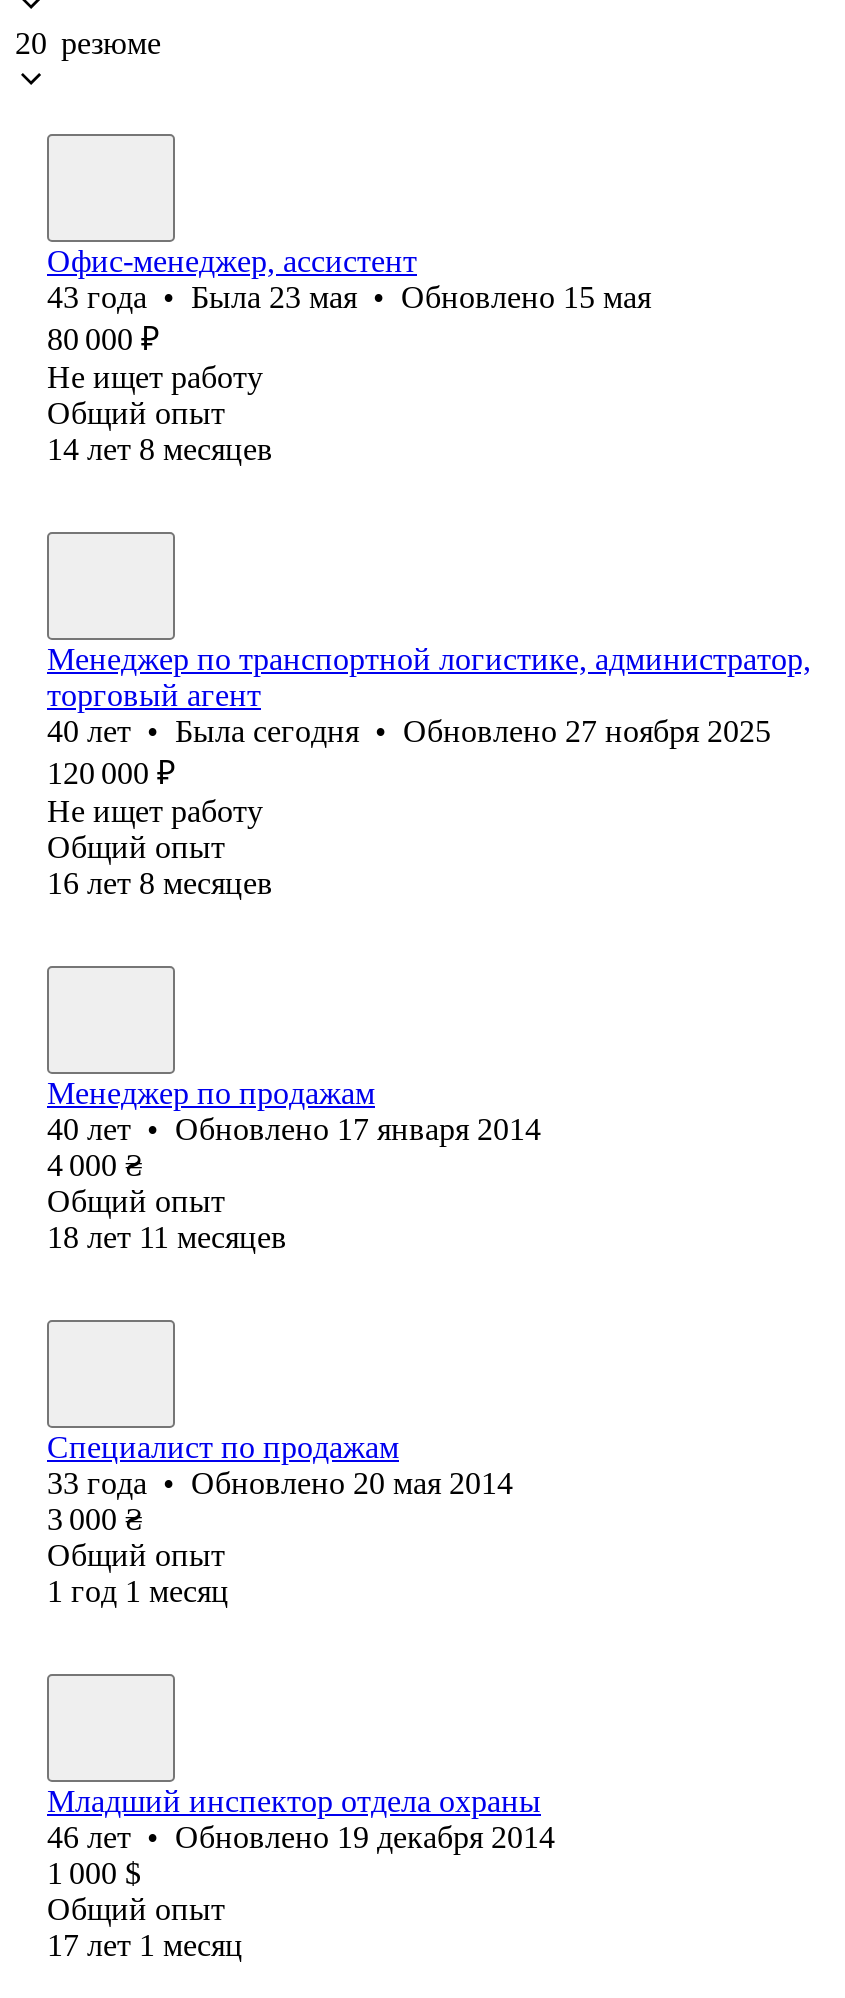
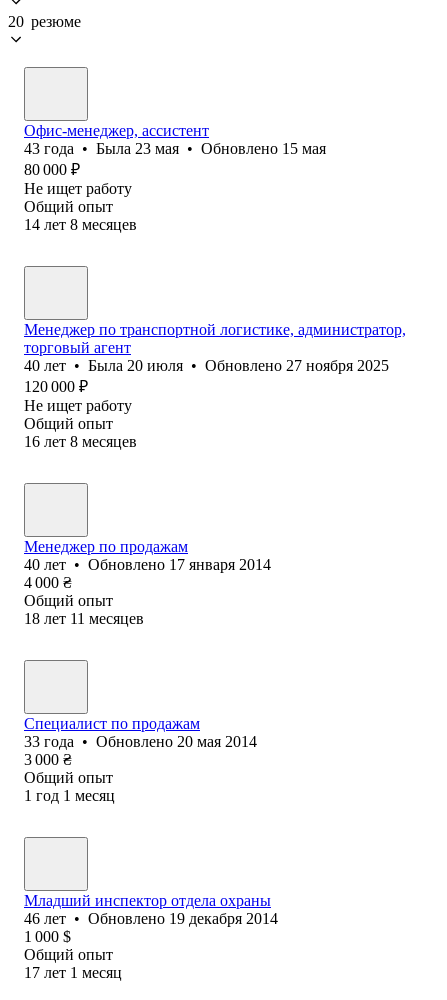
[47,714,771,748] 40 лет • Была сегодня • Обновлено 27 ноября 2025 -> [24,357,389,374] 40 лет • Была 20 июля • Обновлено 27 ноября 2025

